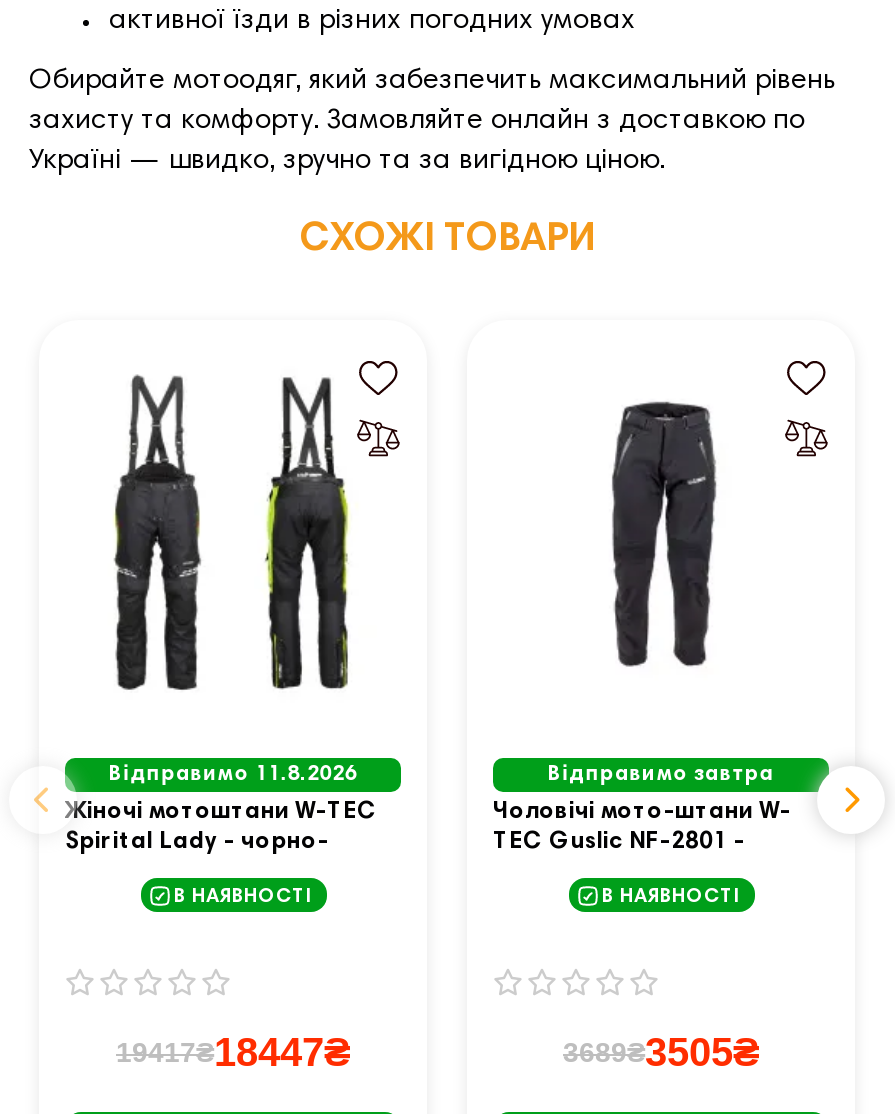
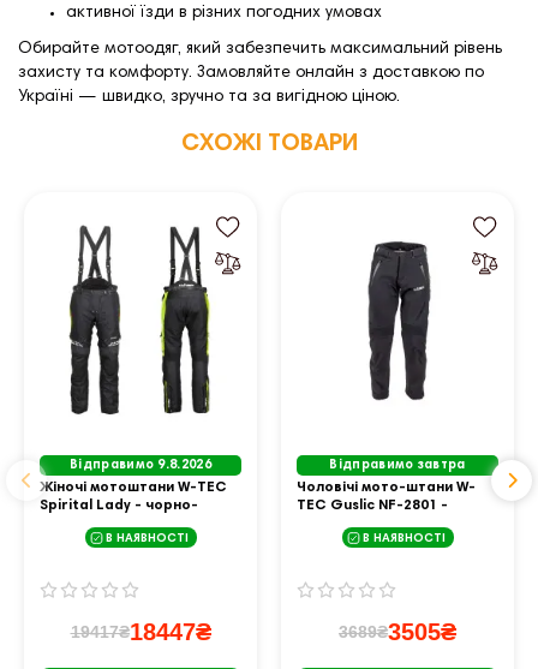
[109,764,357,786] Відправимо 11.8.2026 -> [70,459,211,472] Відправимо 9.8.2026

